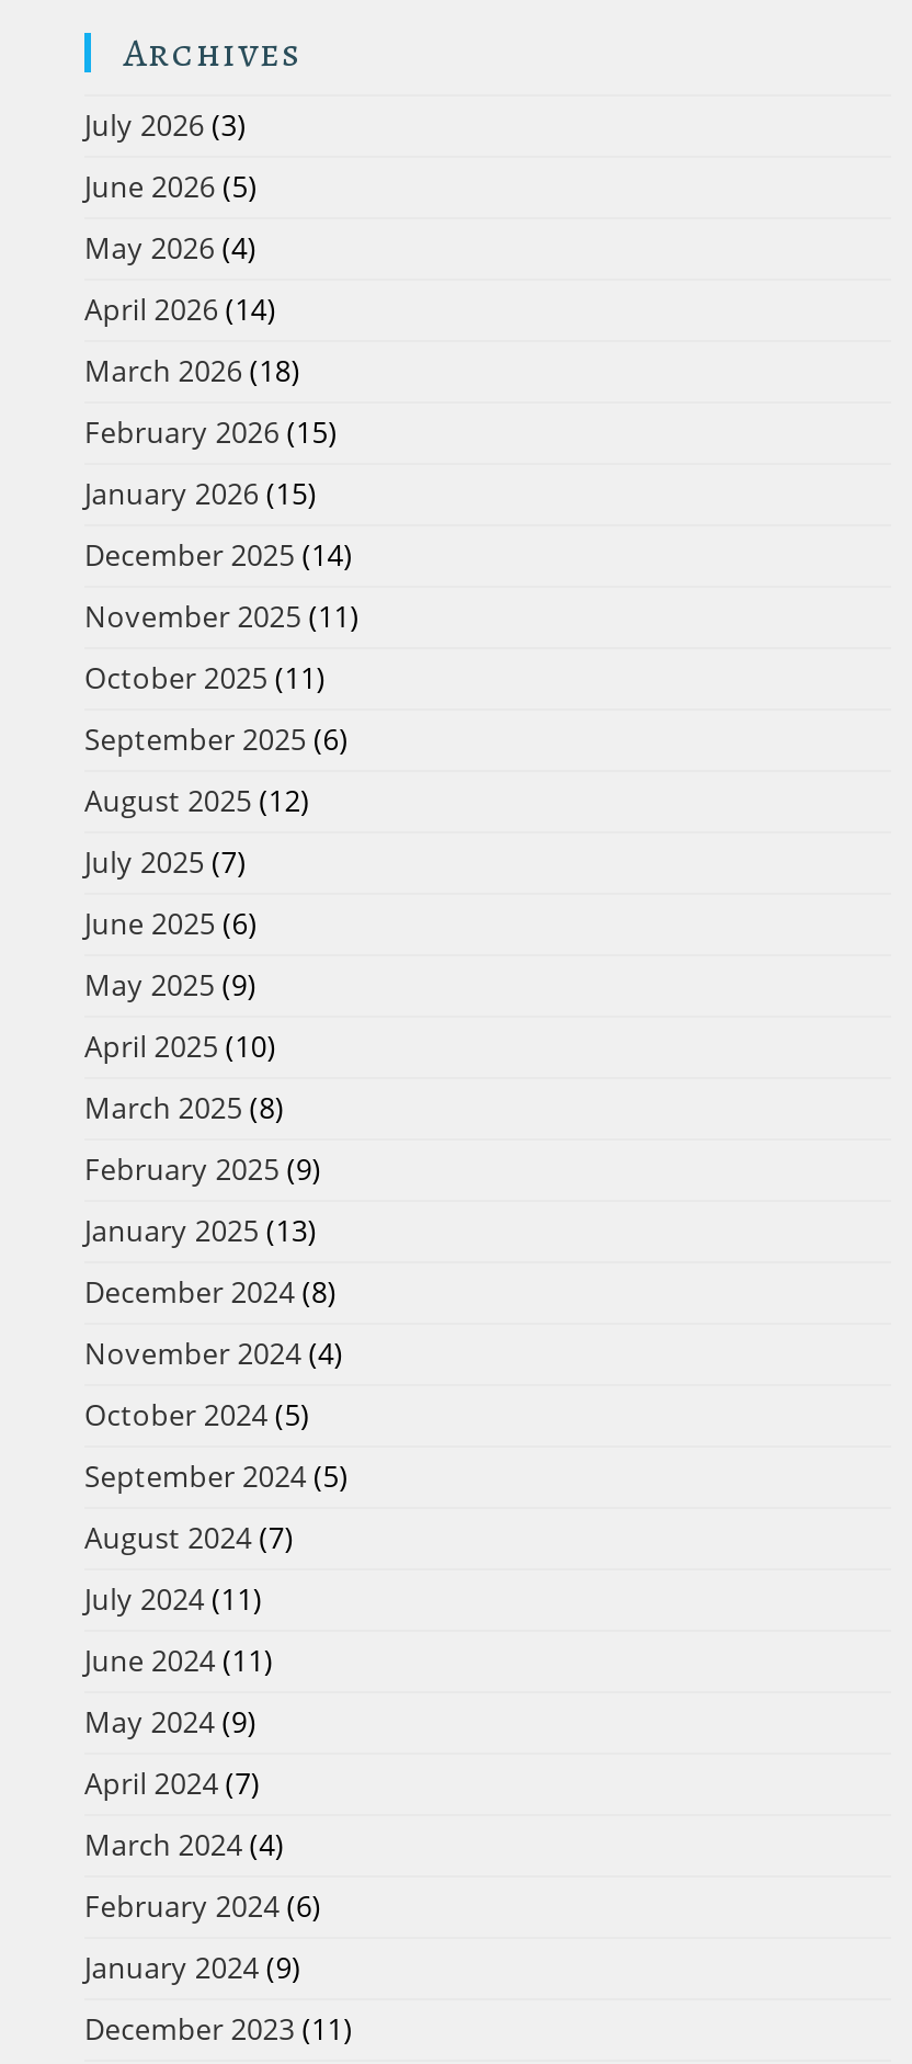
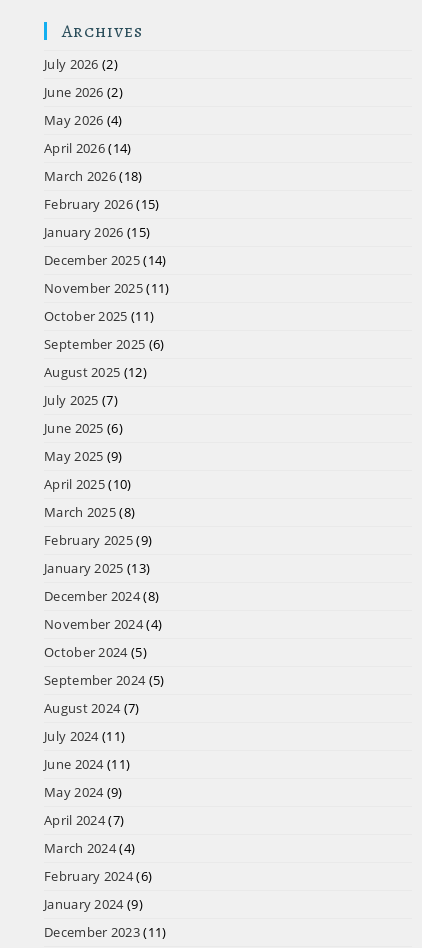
[84,105,246,144] July 2026 (3) -> [44,55,118,73] July 2026 (2)
[84,166,257,206] June 2026 (5) -> [44,83,123,101] June 2026 (2)

